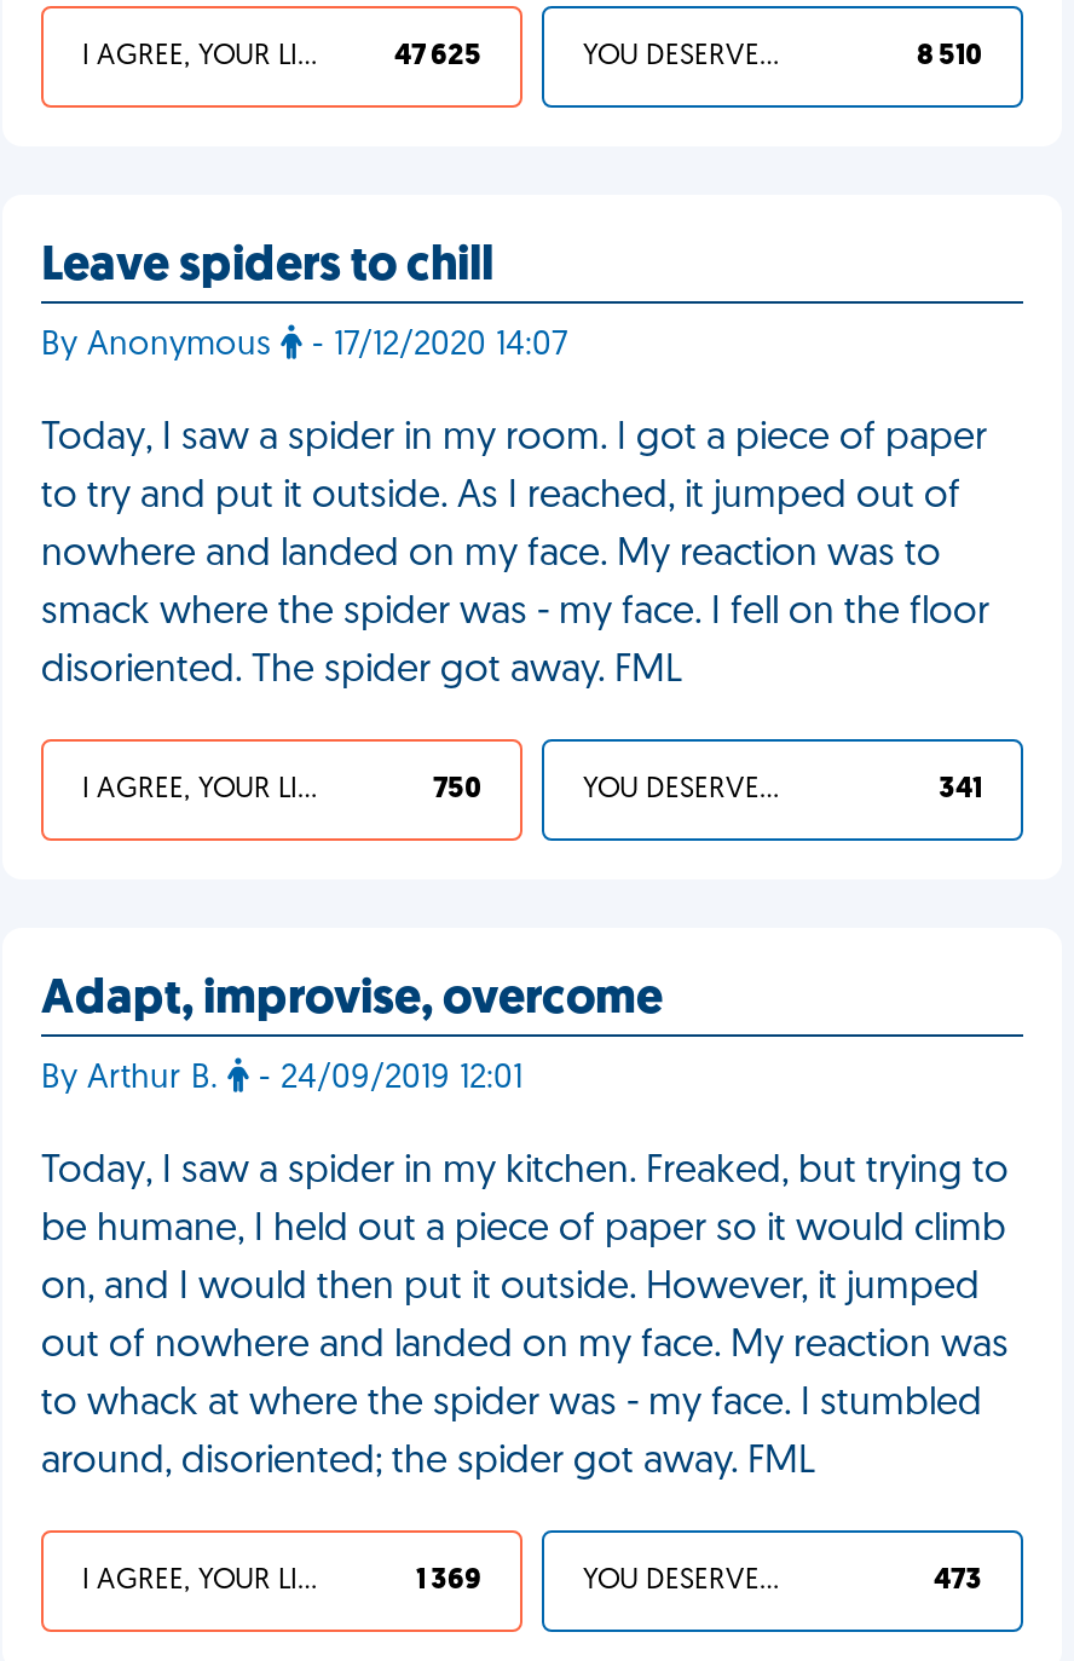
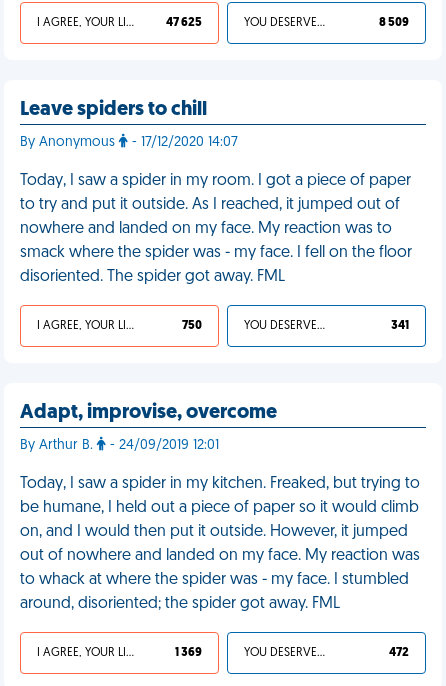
[917,42,982,71] 8 510 -> [379,17,409,29] 8 509
[934,1567,982,1596] 473 -> [389,647,409,659] 472

